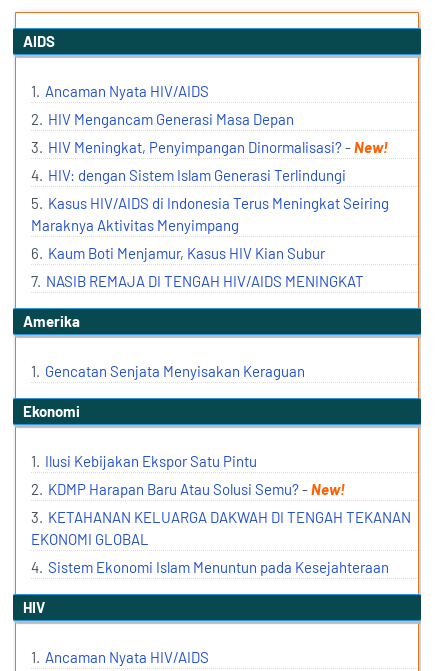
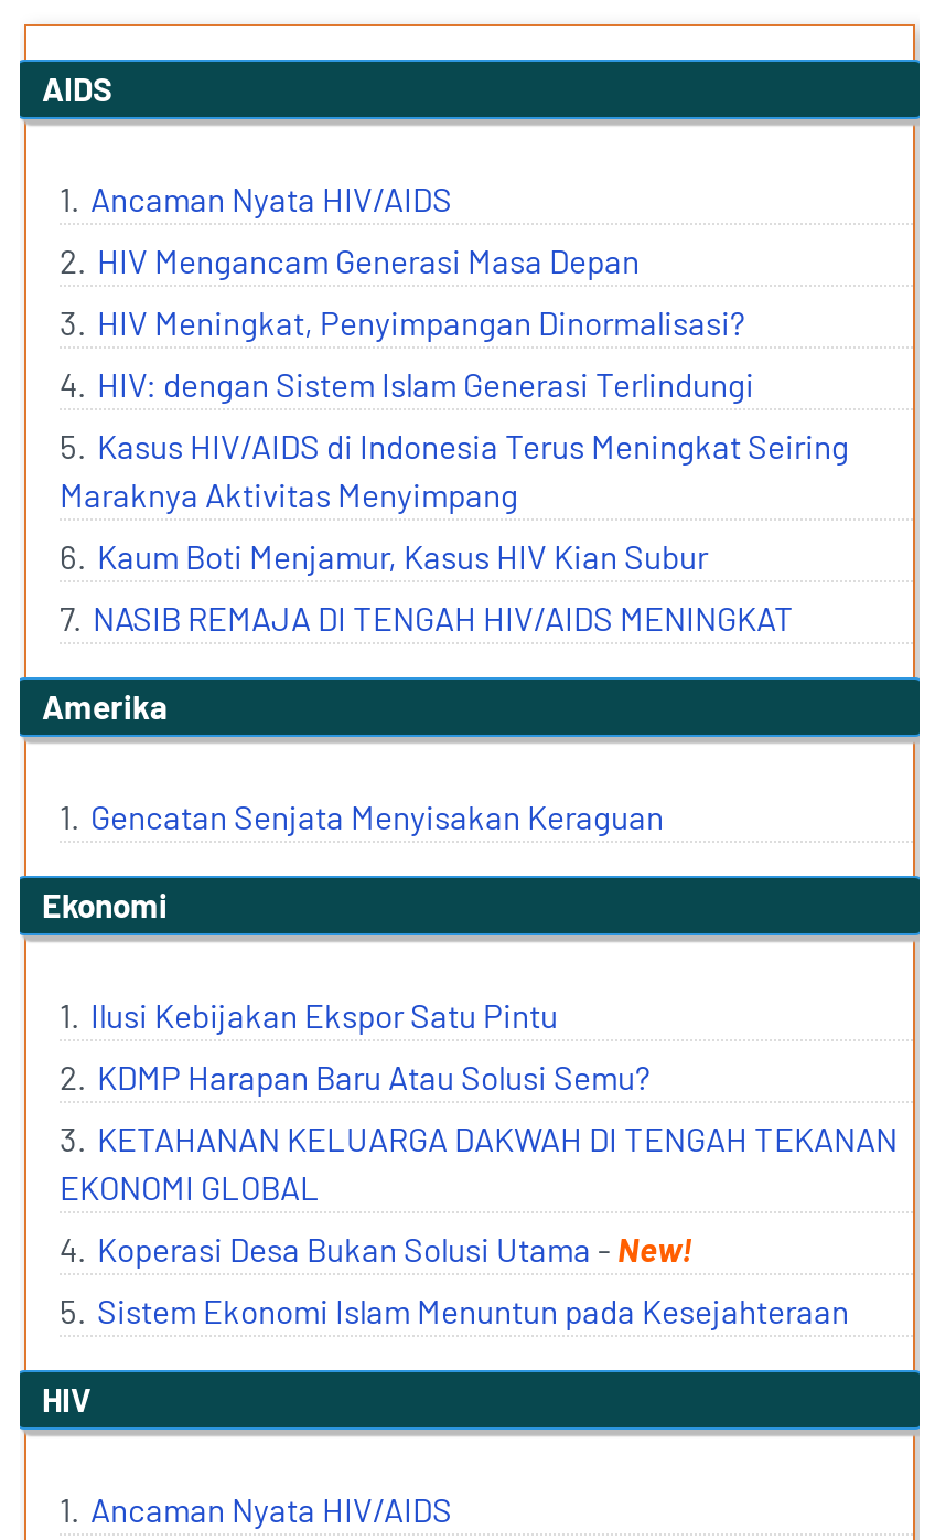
[48,138,388,156] HIV Meningkat, Penyimpangan Dinormalisasi? - New! -> [97,302,745,342] HIV Meningkat, Penyimpangan Dinormalisasi?
[48,480,345,498] KDMP Harapan Baru Atau Solusi Semu? - New! -> [97,1057,651,1097] KDMP Harapan Baru Atau Solusi Semu?
none -> [97,1229,692,1269] Koperasi Desa Bukan Solusi Utama - New!

